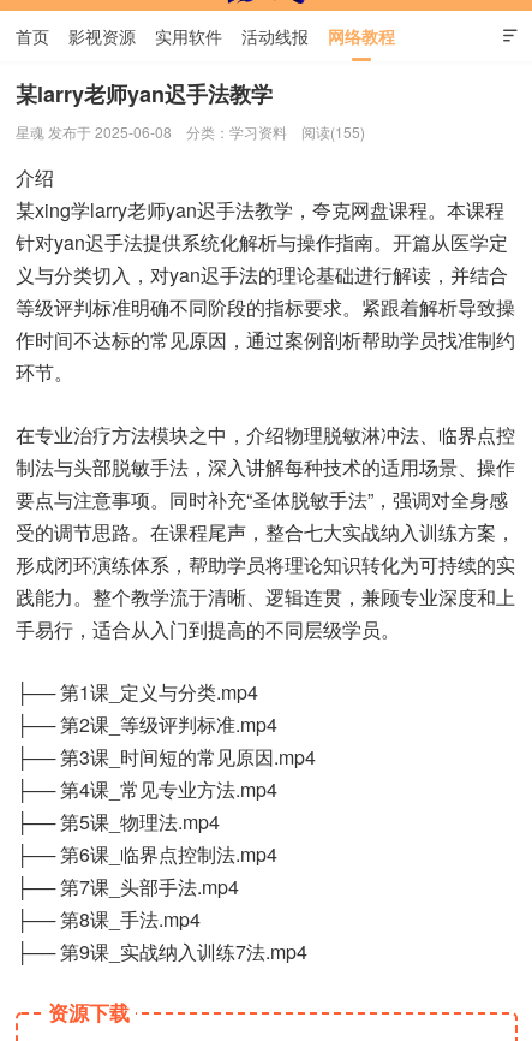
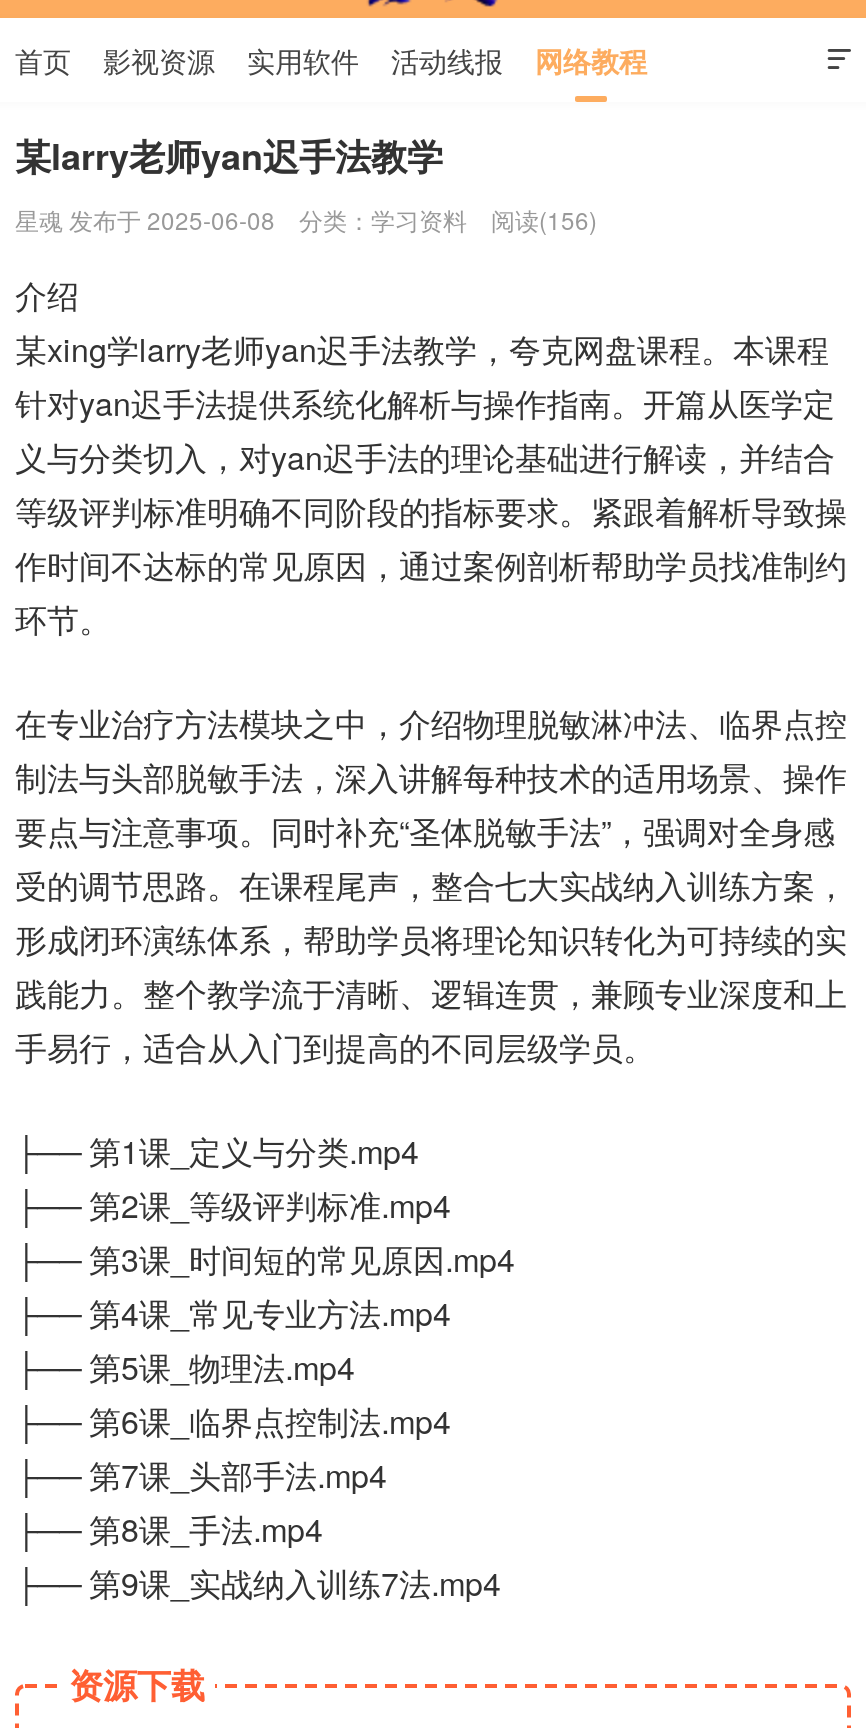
[16,121,365,142] 星魂 发布于 2025-06-08 分类：学习资料 阅读(155) -> [15,202,597,236] 星魂 发布于 2025-06-08 分类：学习资料 阅读(156)

